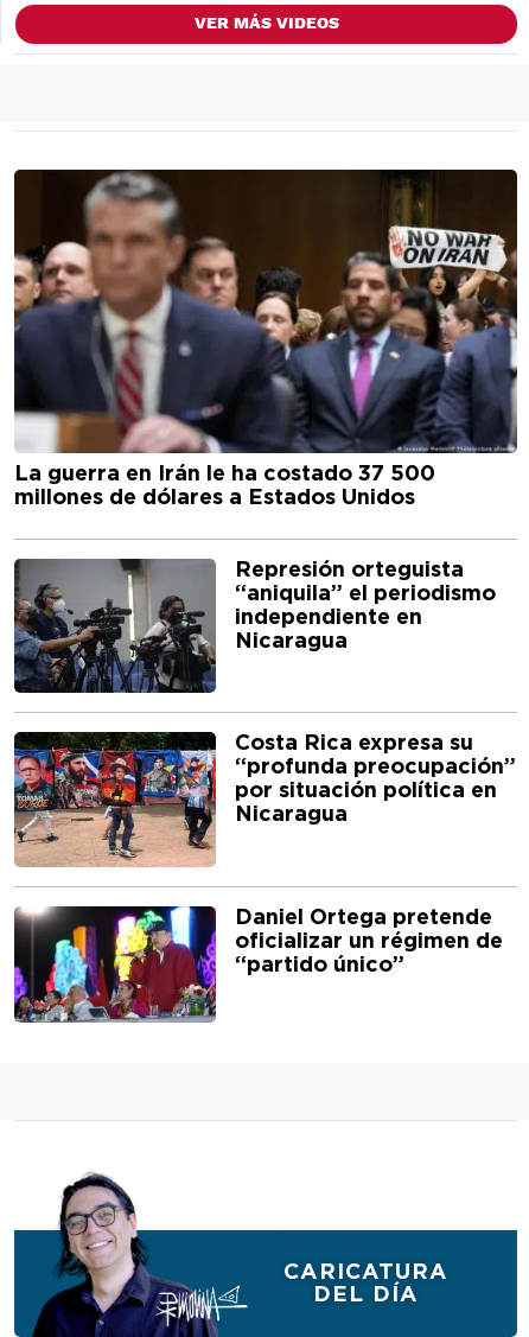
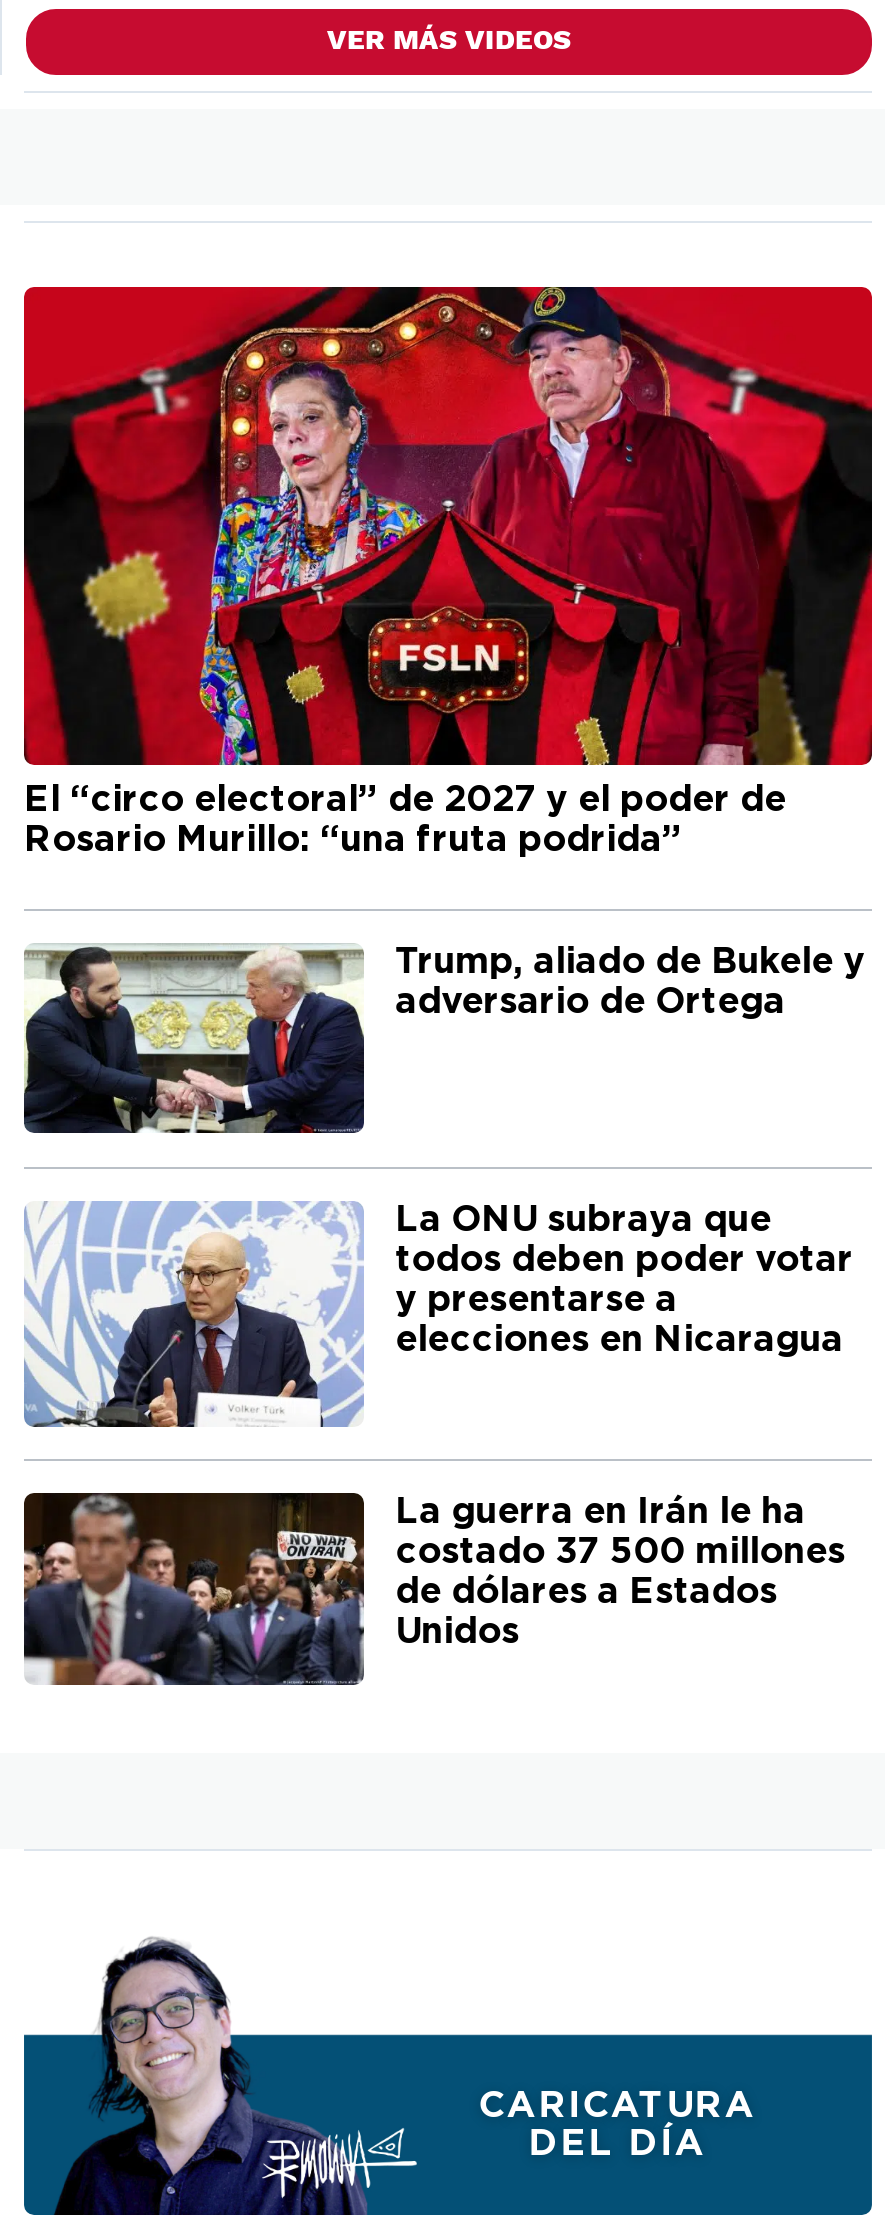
[13,168,518,508] [image] | La guerra en Irán le ha costado 37 500 | millones de dólares a Estados Unidos -> [22,285,874,858] [image] | El “circo electoral” de 2027 y el poder de | Rosario Murillo: “una fruta podrida”
[13,558,495,694] [image] | Represión orteguista | “aniquila” el periodismo | independiente en | Nicaragua -> [24,943,865,1135] [image] | Trump, aliado de Bukele y | adversario de Ortega
[13,731,515,867] [image] | Costa Rica expresa su | “profunda preocupación” | por situación política en | Nicaragua -> [24,1201,853,1429] [image] | La ONU subraya que | todos deben poder votar | y presentarse a | elecciones en Nicaragua
[13,905,502,1024] [image] | Daniel Ortega pretende | oficializar un régimen de | “partido único” -> [22,1491,845,1687] [image] | La guerra en Irán le ha | costado 37 500 millones | de dólares a Estados | Unidos

